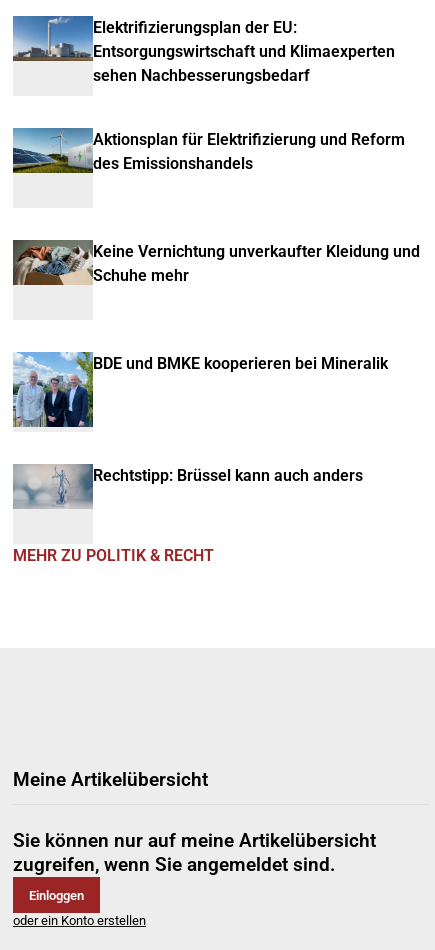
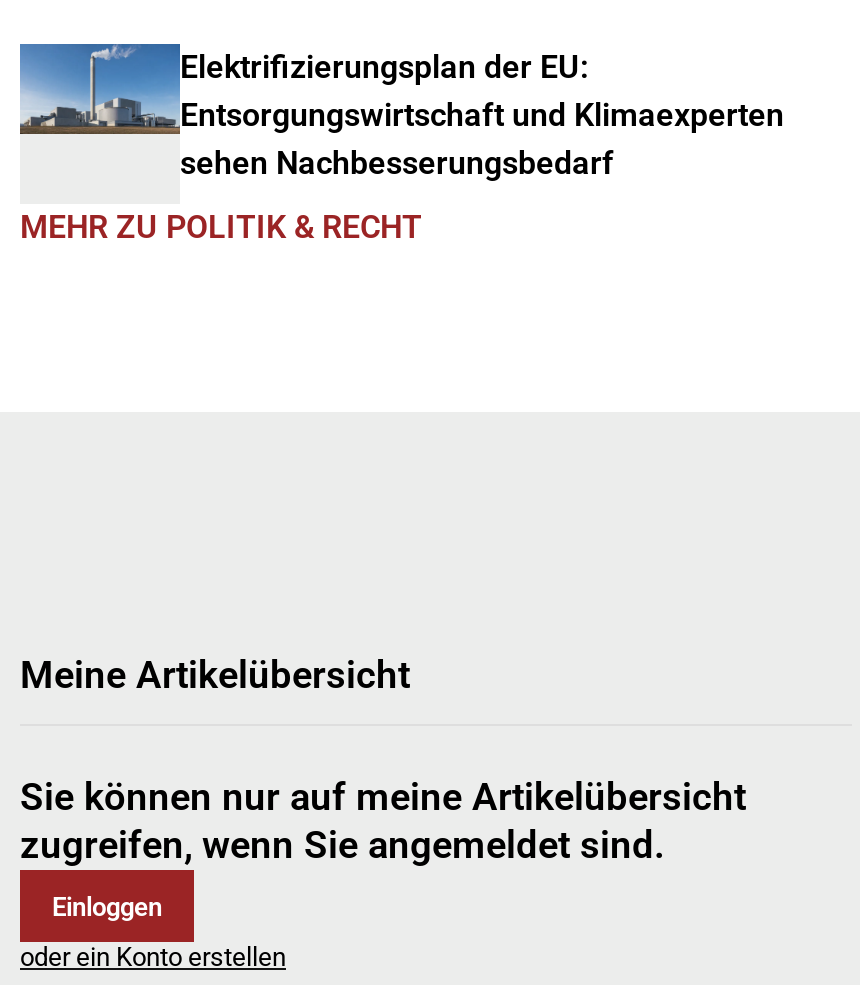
[12,127,405,175] [image] | Aktionsplan für Elektrifizierung und Reform | des Emissionshandels -> none
[12,239,420,286] [image] | Keine Vernichtung unverkaufter Kleidung und | Schuhe mehr -> none
[12,352,388,428] [image] | BDE und BMKE kooperieren bei Mineralik -> none
[13,466,363,509] [image] | Rechtstipp: Brüssel kann auch anders -> none

